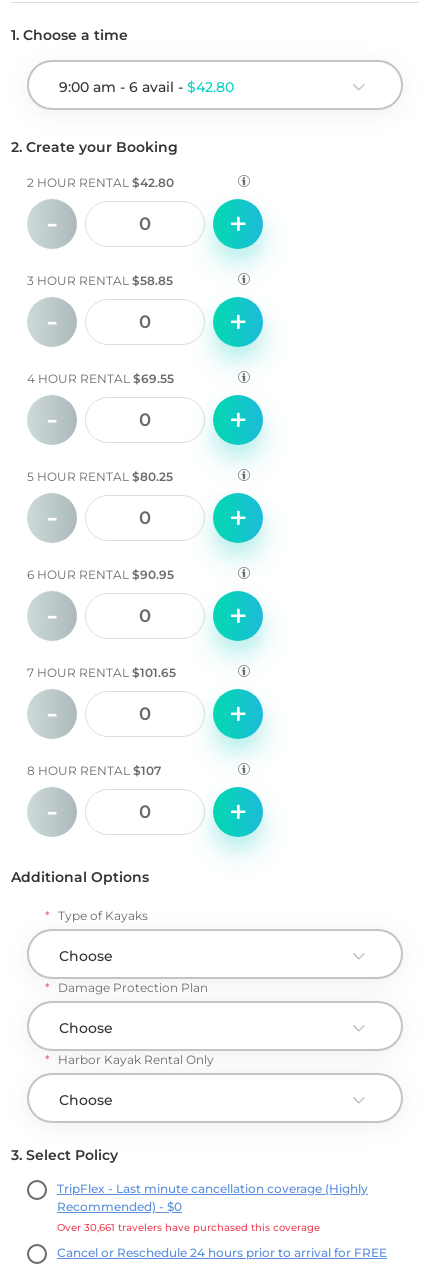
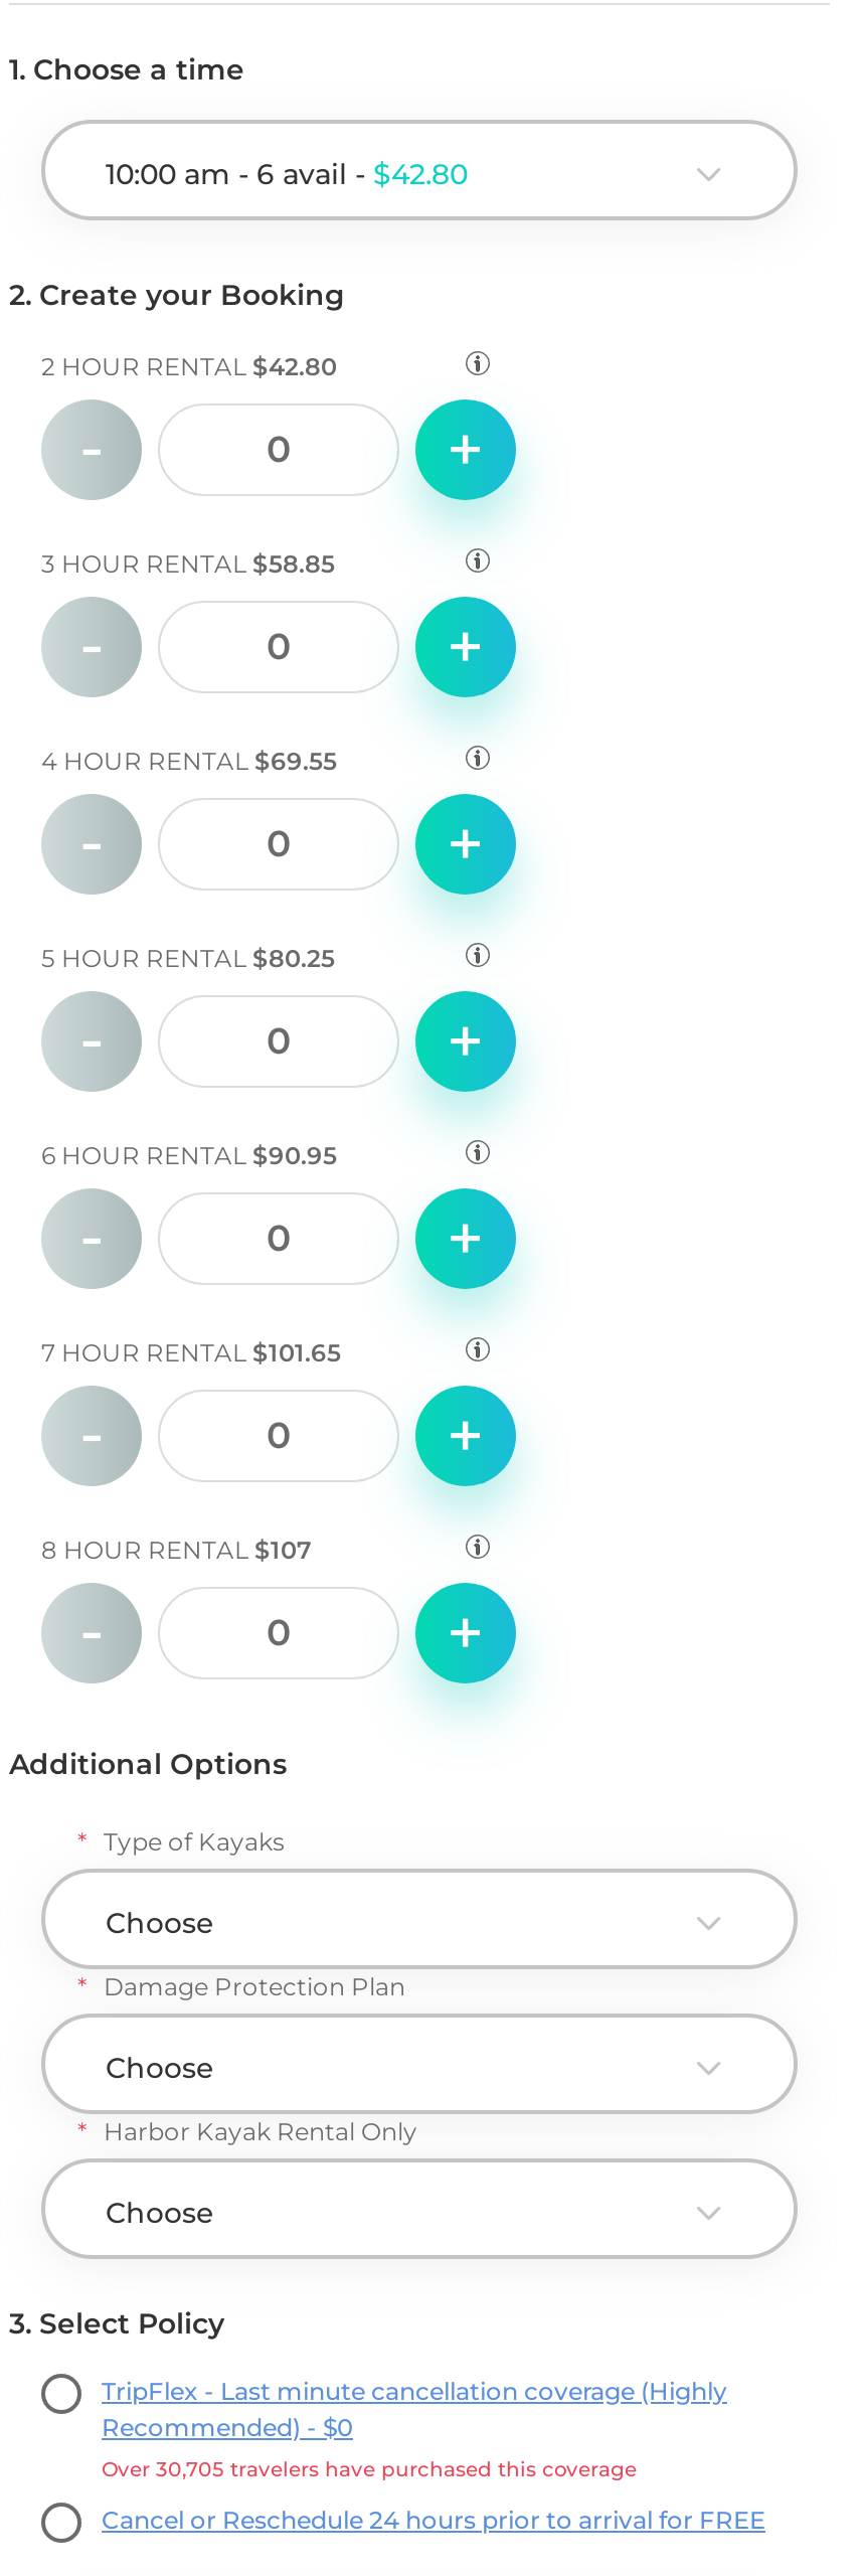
[59,78,234,96] 9:00 am - 6 avail - $42.80 -> [106,155,468,191] 10:00 am - 6 avail - $42.80
[57,1221,320,1234] Over 30,661 travelers have purchased this coverage -> [102,2455,637,2482] Over 30,705 travelers have purchased this coverage

